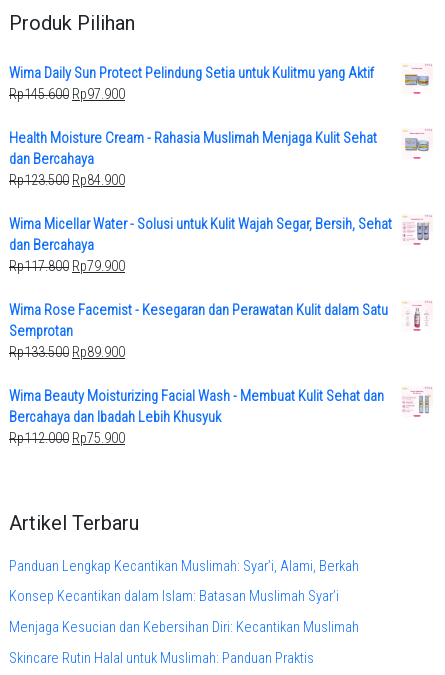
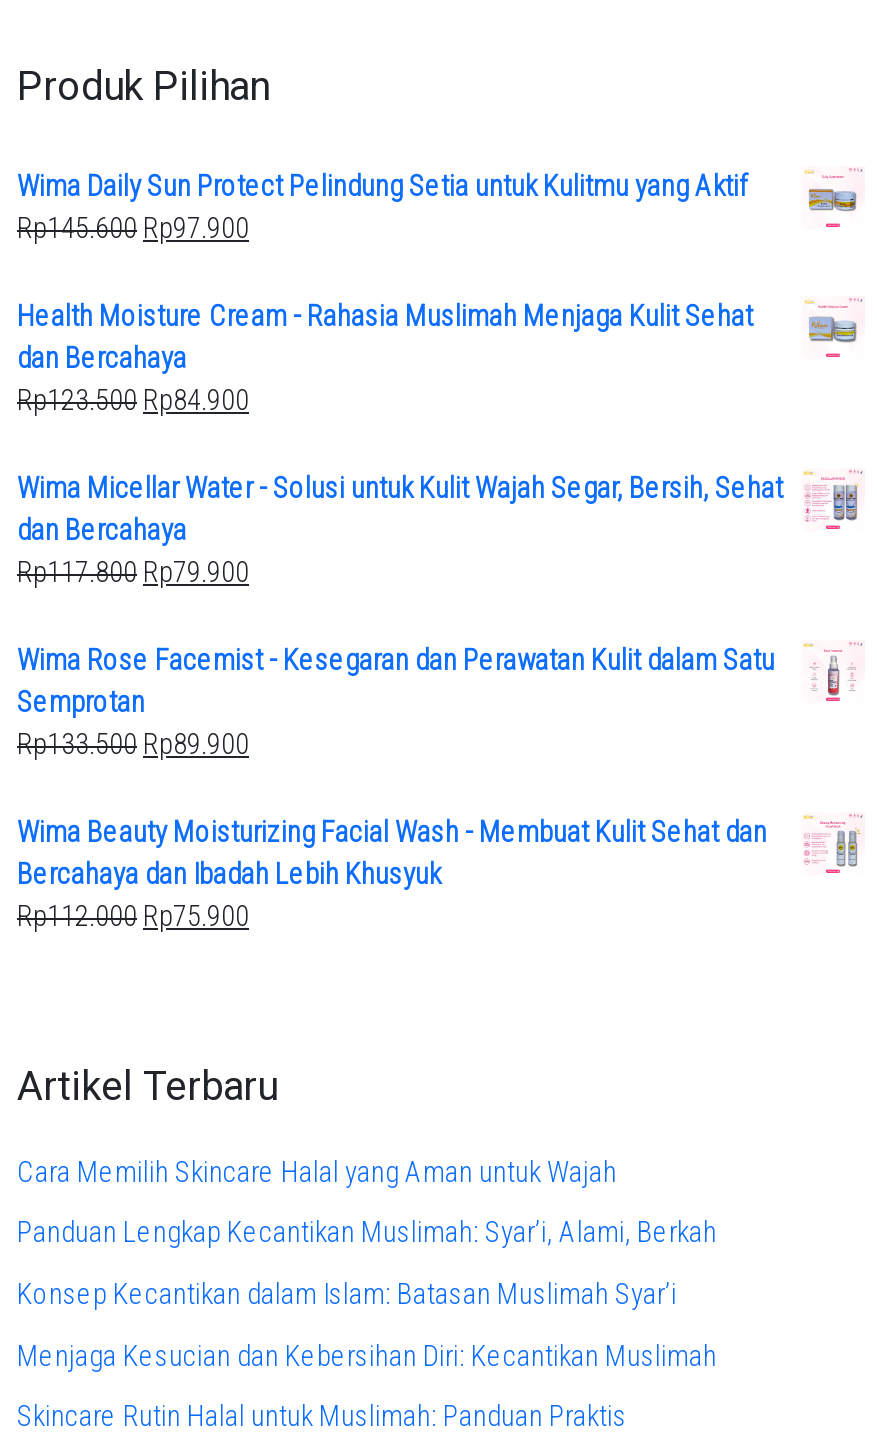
none -> [17,1156,617,1190] Cara Memilih Skincare Halal yang Aman untuk Wajah

